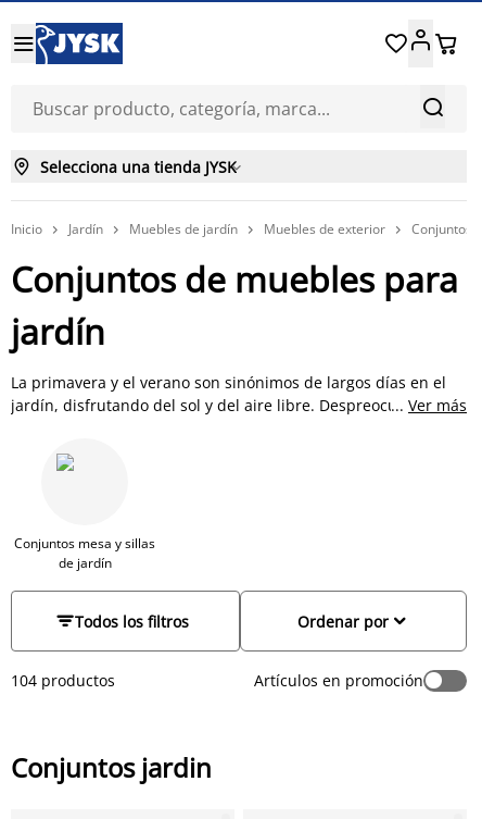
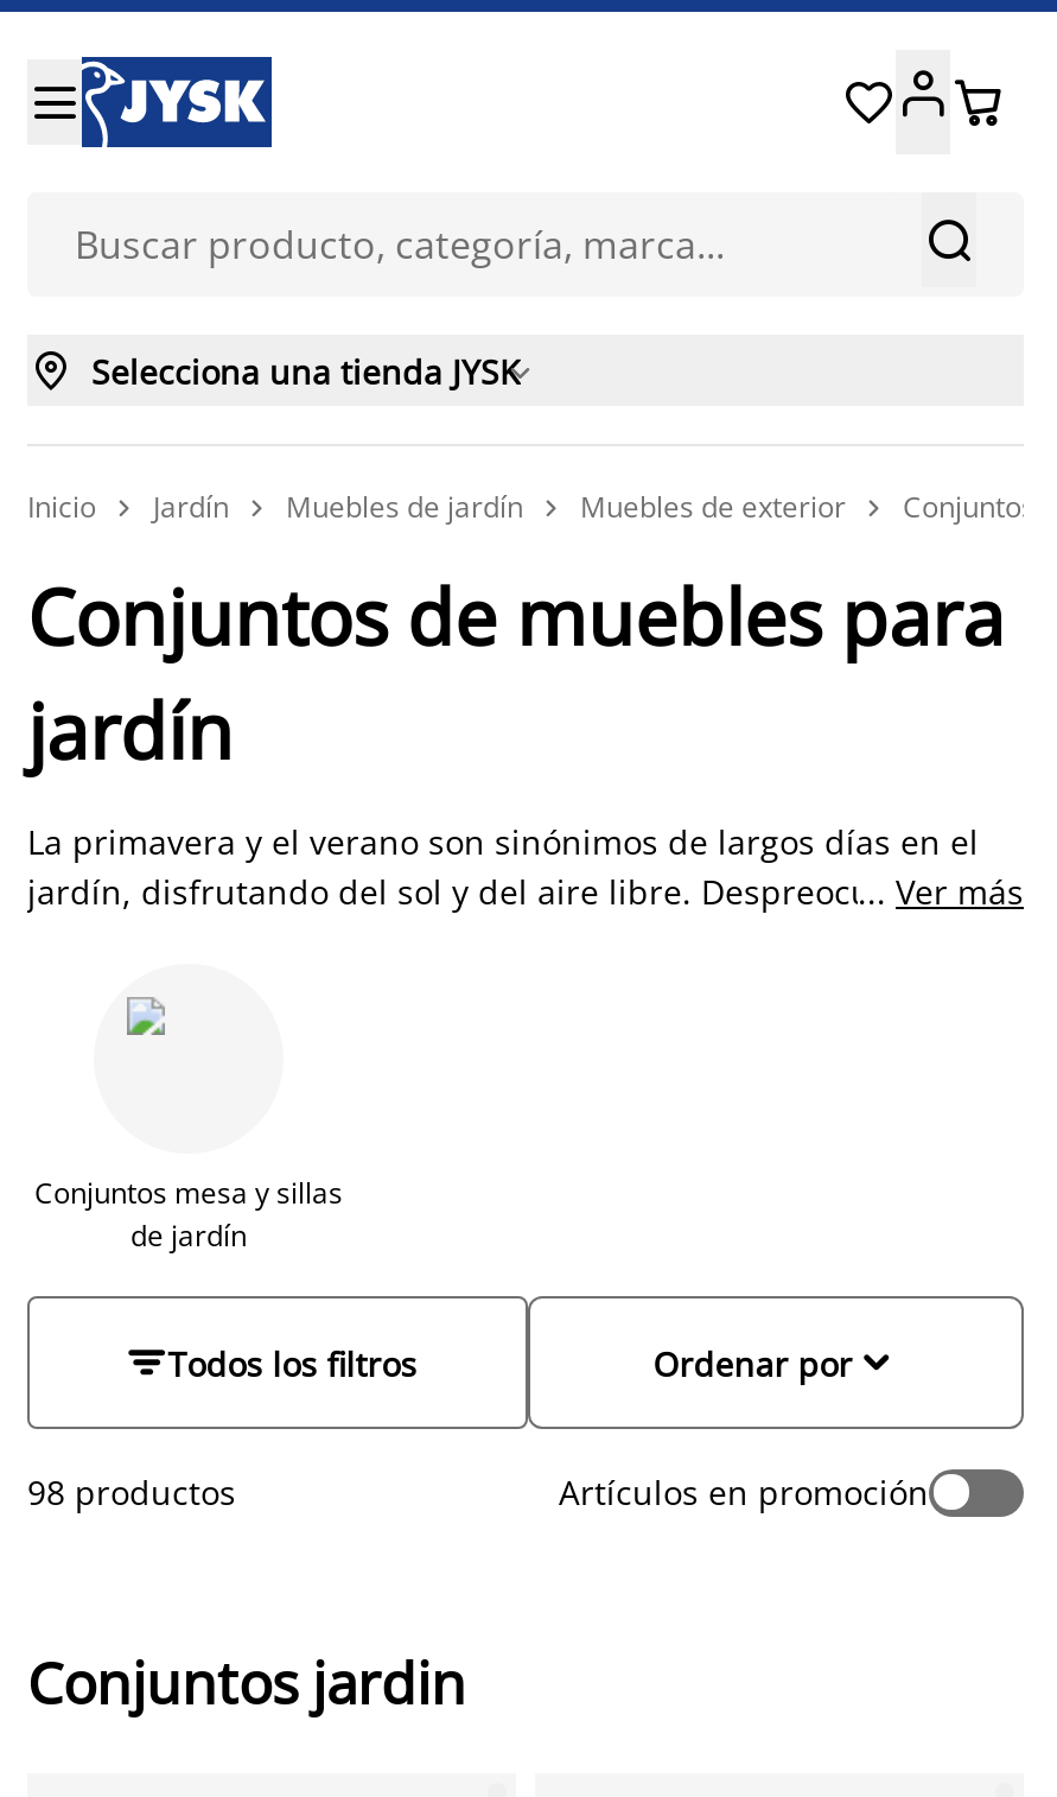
[11,670,115,691] 104 productos -> [27,1469,236,1515] 98 productos

